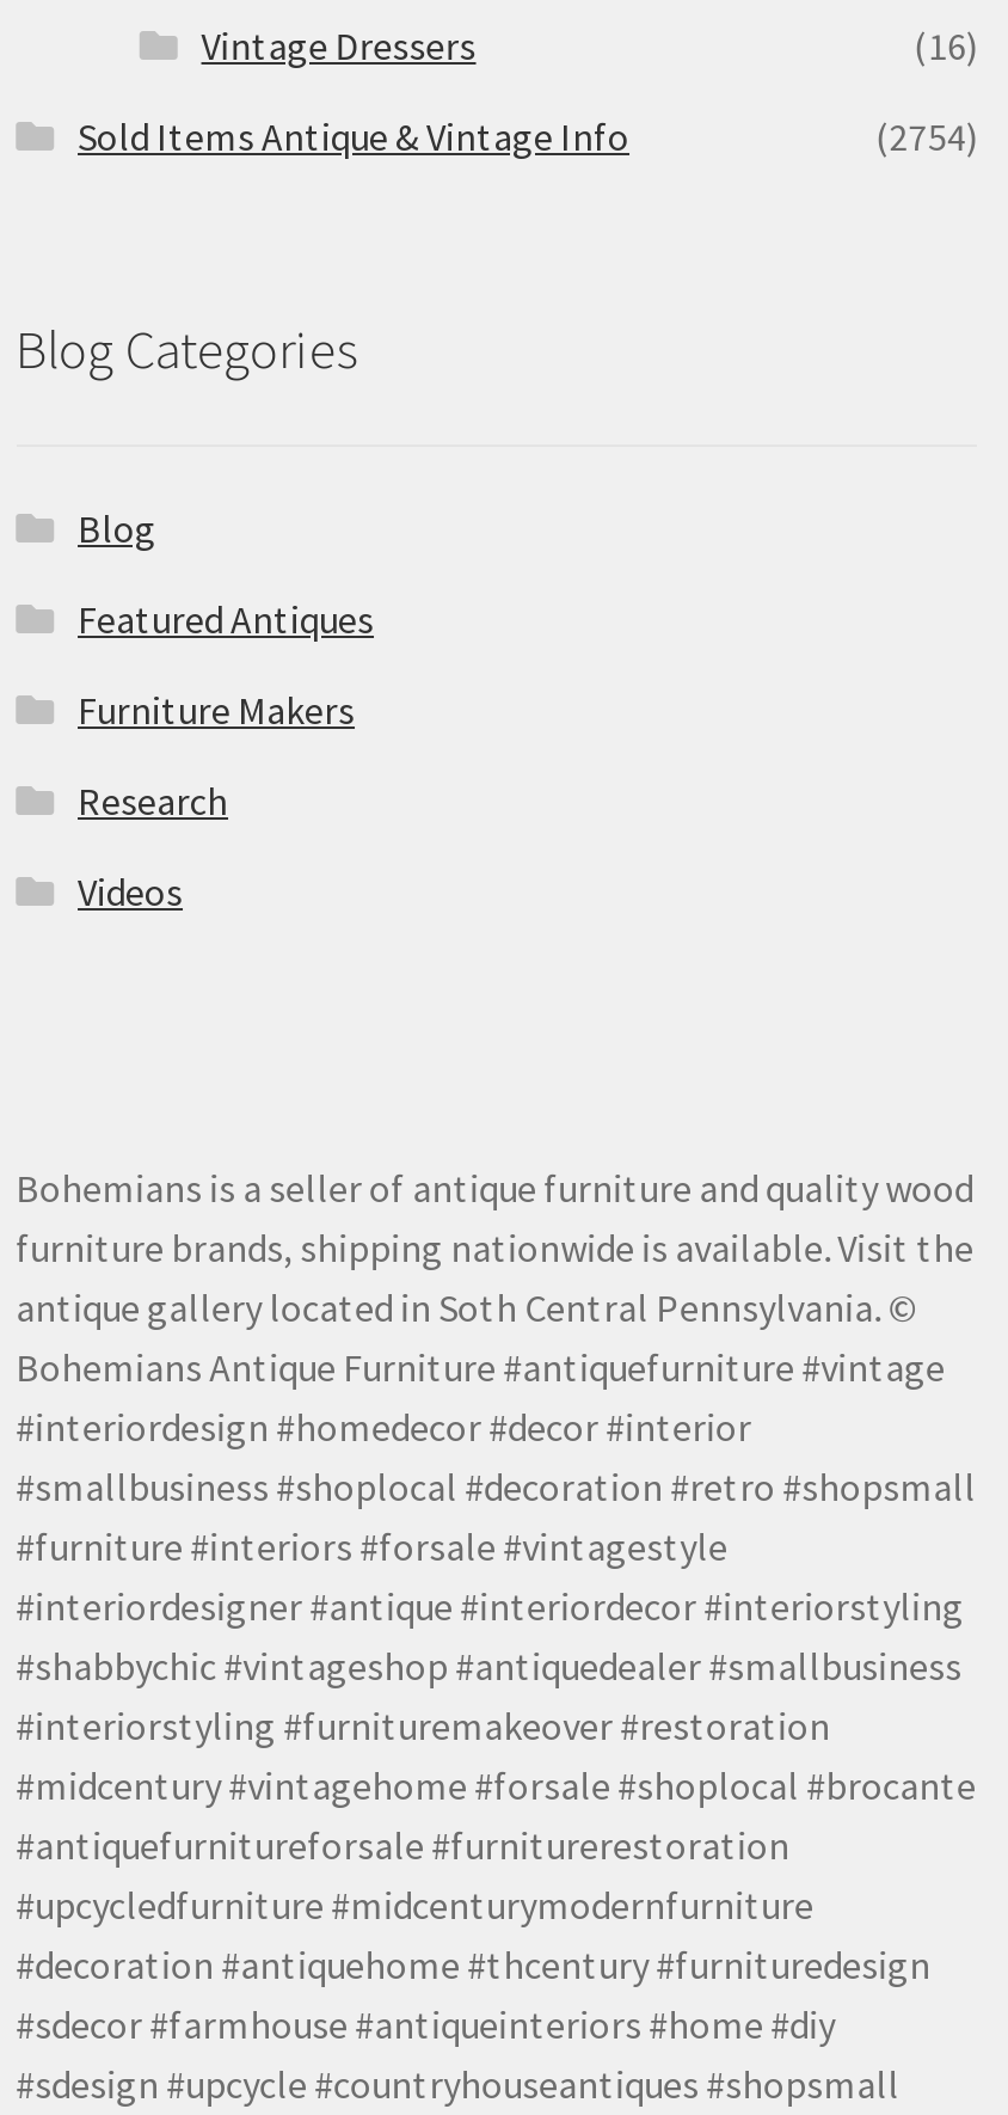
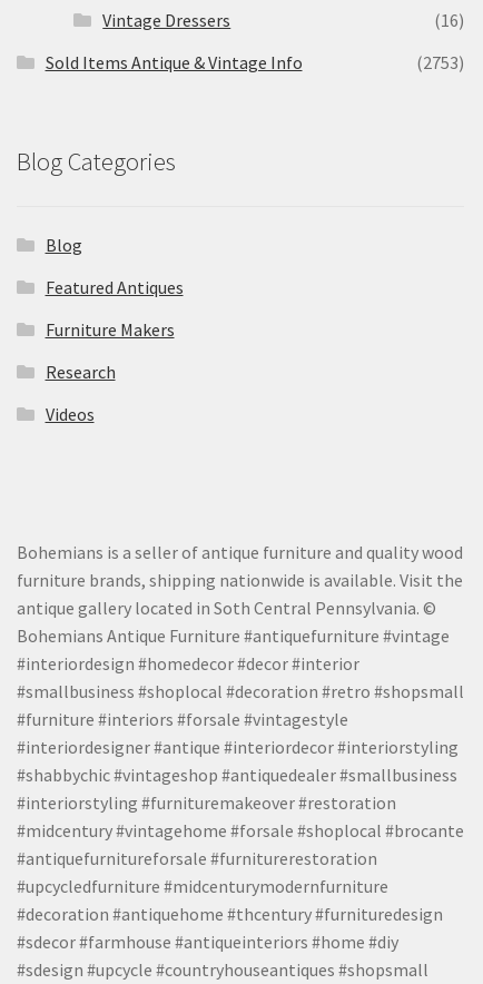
[875,113,978,161] (2754) -> [417,52,465,74] (2753)

